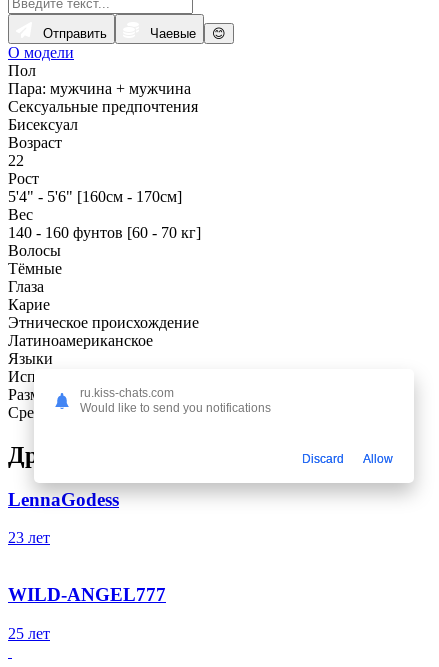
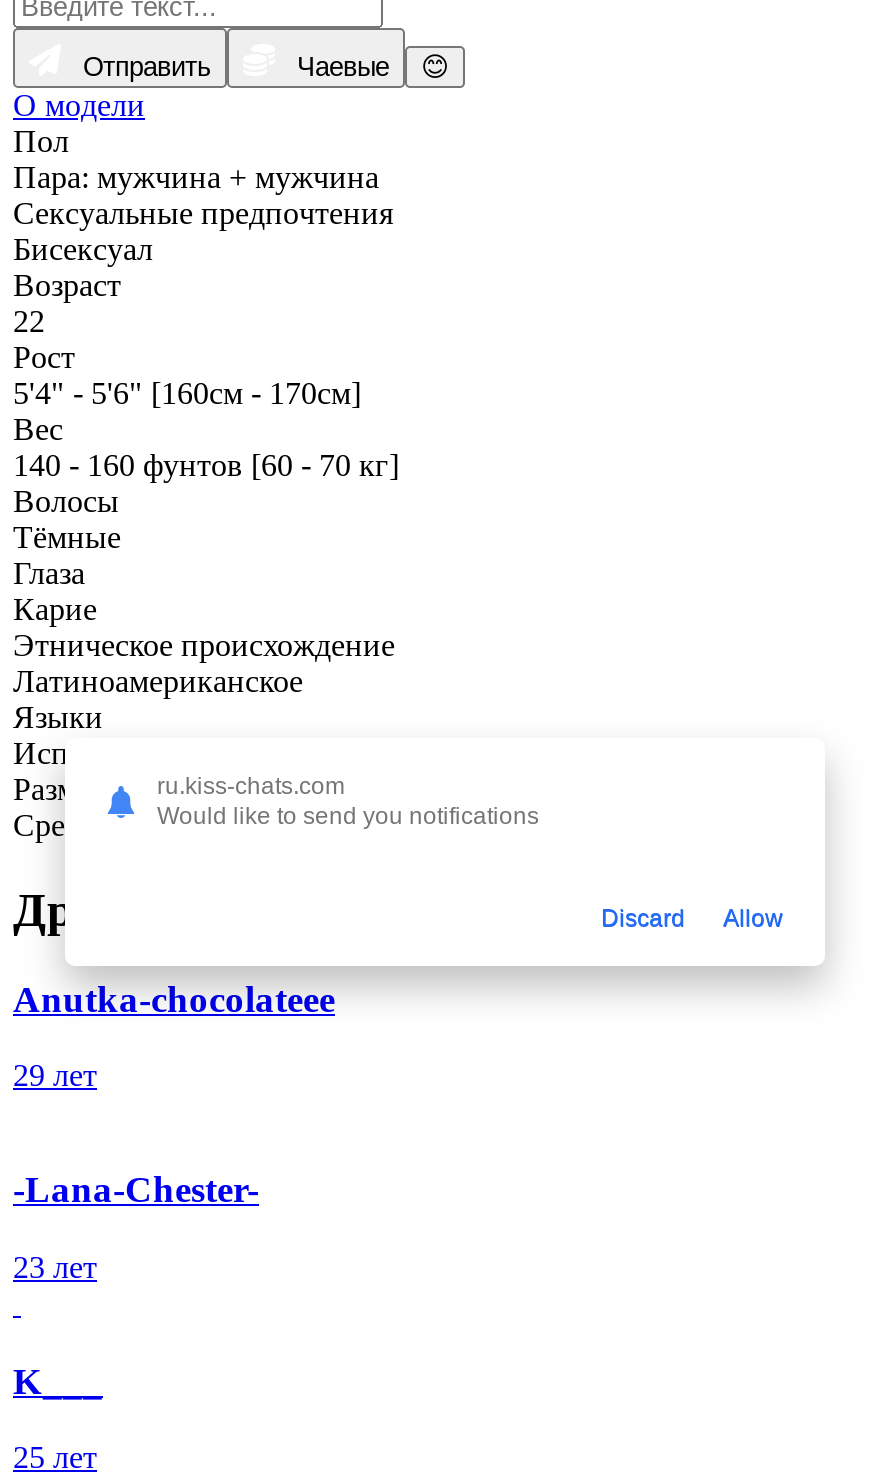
[8,489,119,510] LennaGodess -> [13,977,335,1210] Anutka-chocolateee | 29 лет | -Lana-Chester-
[8,584,166,605] WILD-ANGEL777 -> [13,1359,103,1401] K___

